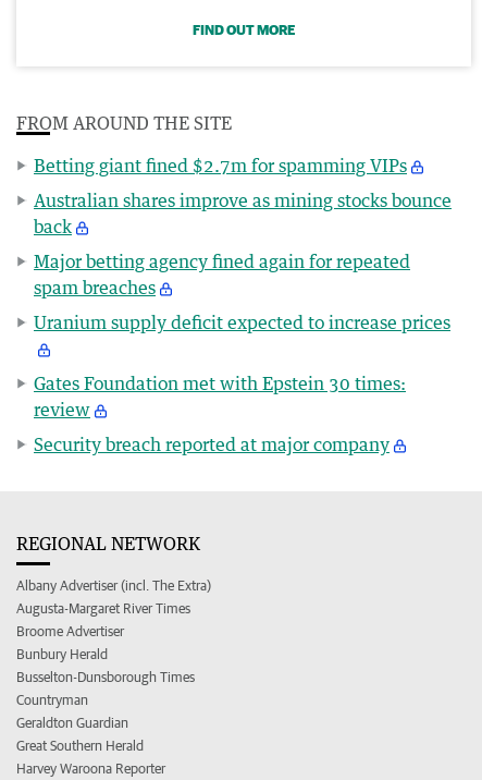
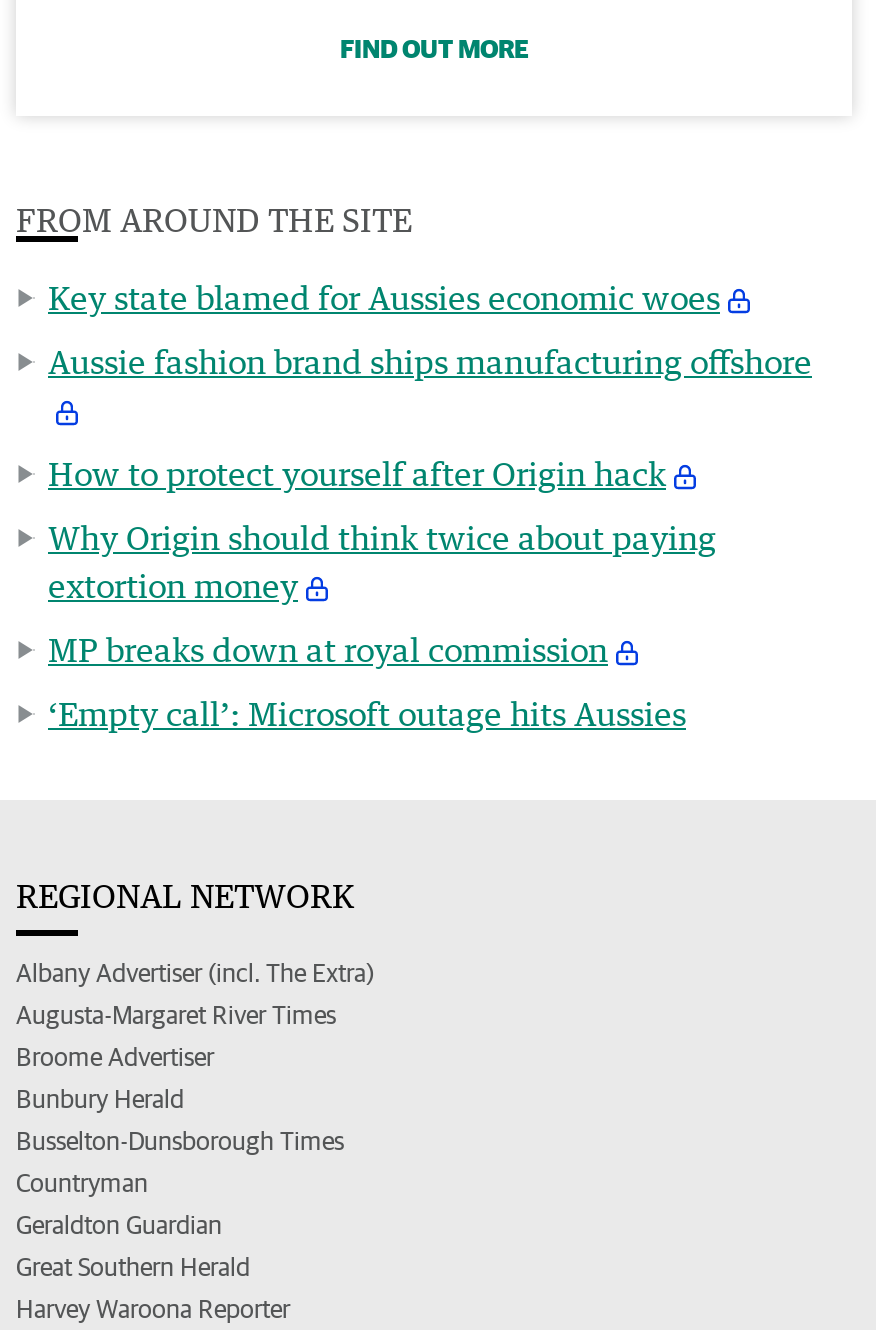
[34,154,407,176] Betting giant fined $2.7m for spamming VIPs -> [48,277,720,317] Key state blamed for Aussies economic woes
[34,189,452,237] Australian shares improve as mining stocks bounce | back -> [48,341,812,381] Aussie fashion brand ships manufacturing offshore
[34,250,410,298] Major betting agency fined again for repeated | spam breaches -> [48,453,666,493] How to protect yourself after Origin hack
[34,311,450,333] Uranium supply deficit expected to increase prices -> [48,517,716,605] Why Origin should think twice about paying | extortion money
[34,372,406,420] Gates Foundation met with Epstein 30 times: | review -> [48,629,608,669] MP breaks down at royal commission
[34,433,390,455] Security breach reported at major company -> [48,693,686,733] ‘Empty call’: Microsoft outage hits Aussies

